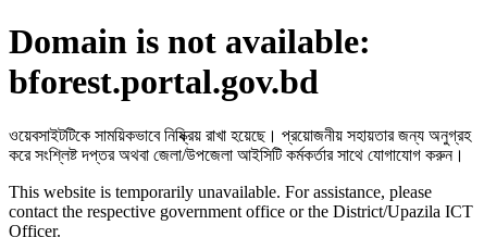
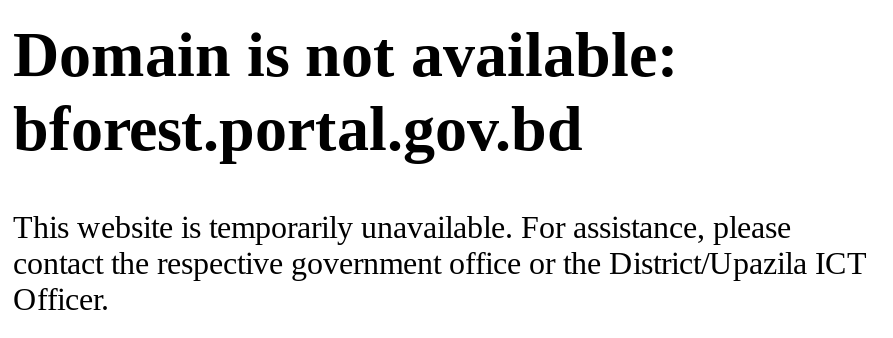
[9,126,471,164] ওয়েবসাইটটিকে সাময়িকভাবে নিষ্ক্রিয় রাখা হয়েছে। প্রয়োজনীয় সহায়তার জন্য অনুগ্রহ | করে সংশ্লিষ্ট দপ্তর অথবা জেলা/উপজেলা আইসিটি কর্মকর্তার সাথে যোগাযোগ করুন। -> none

